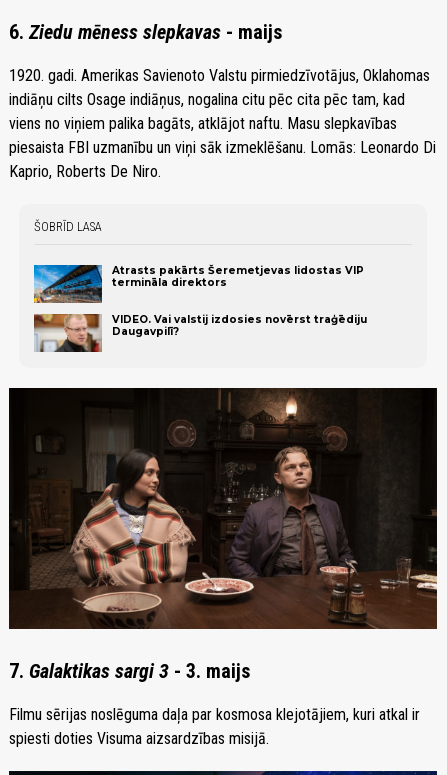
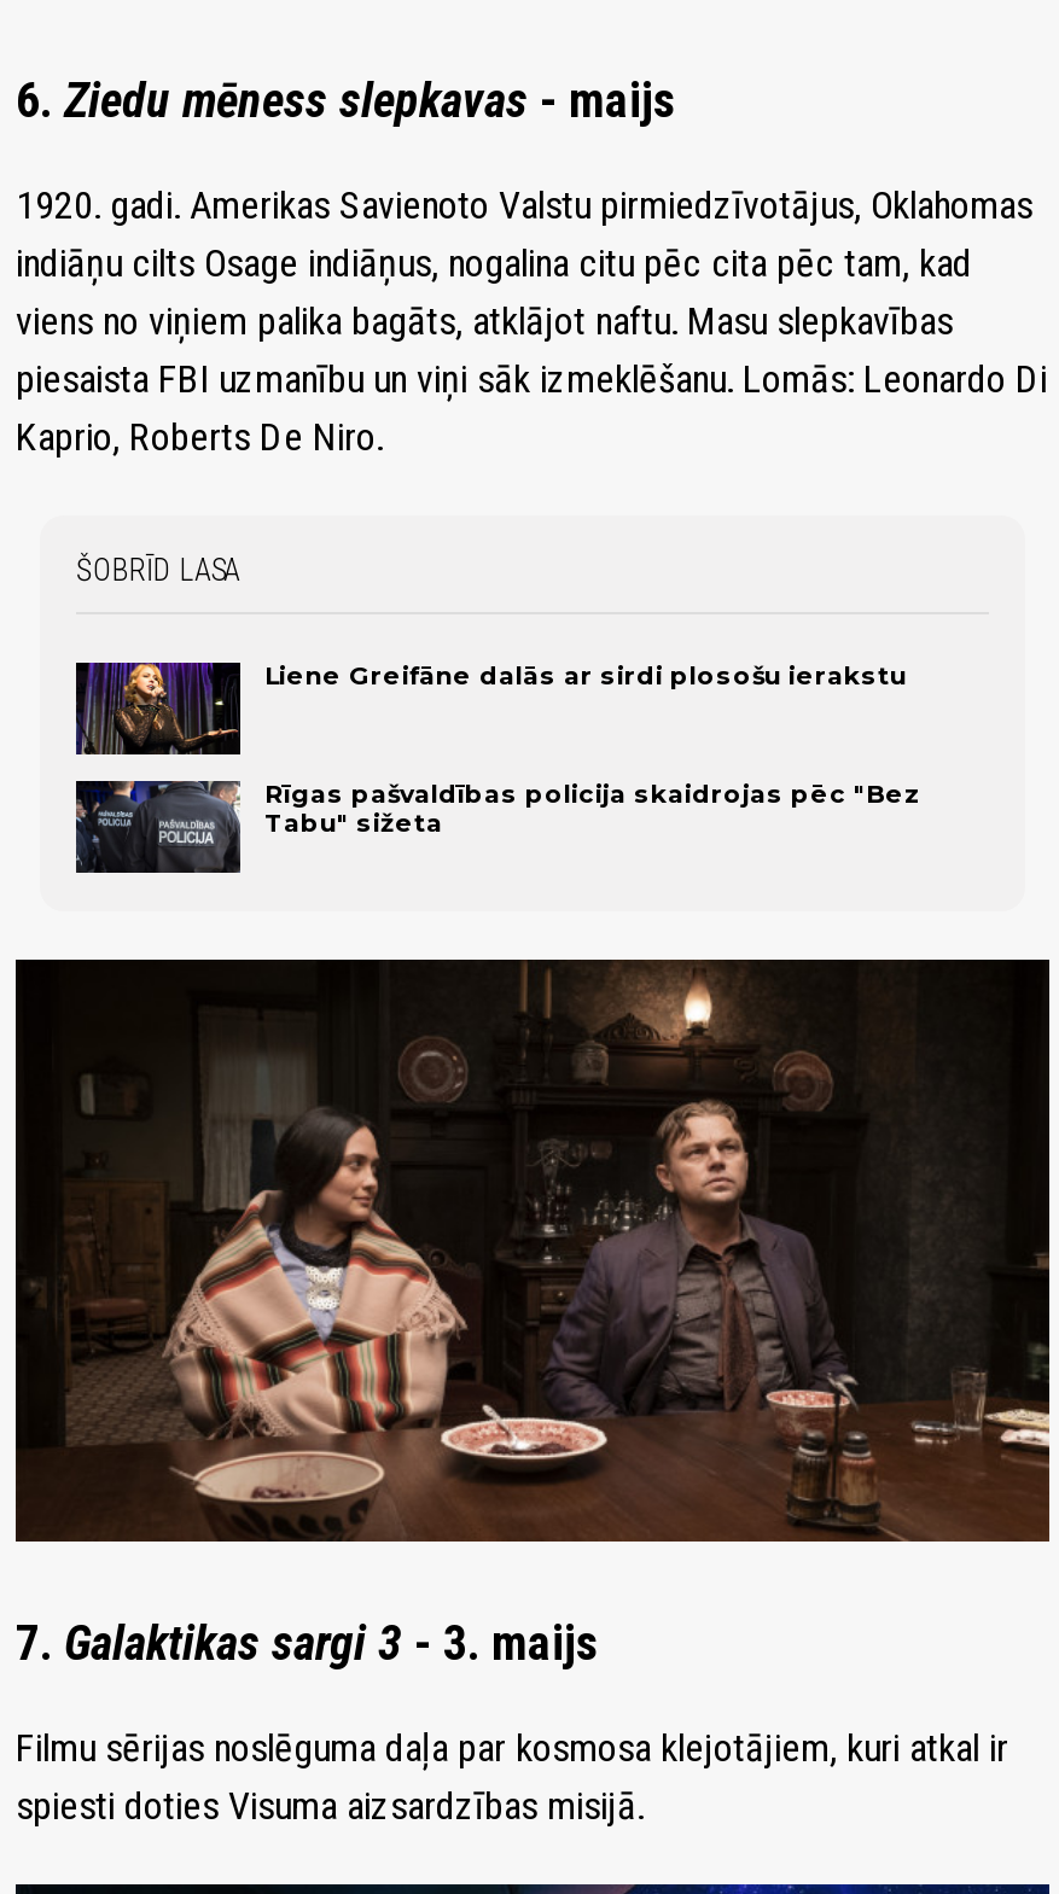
[33,264,364,304] [image] | Atrasts pakārts Šeremetjevas lidostas VIP | termināla direktors -> [74,660,907,757] [image] | Liene Greifāne dalās ar sirdi plosošu ierakstu
[33,313,367,353] [image] | VIDEO. Vai valstij izdosies novērst traģēdiju | Daugavpilī? -> [74,779,921,875] [image] | Rīgas pašvaldības policija skaidrojas pēc "Bez | Tabu" sižeta

